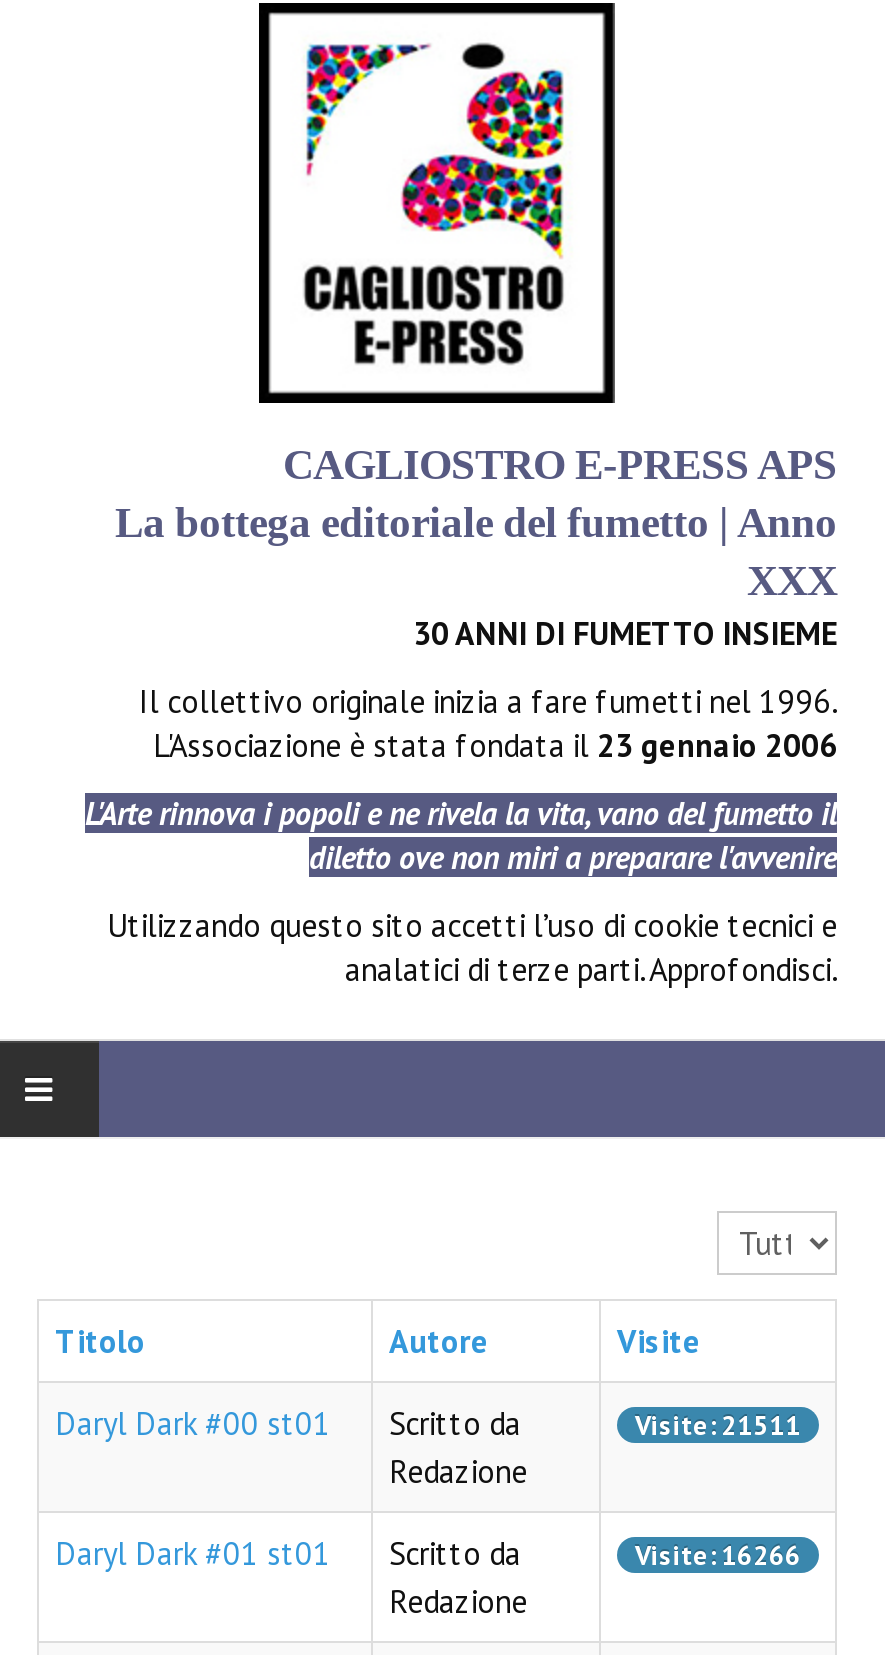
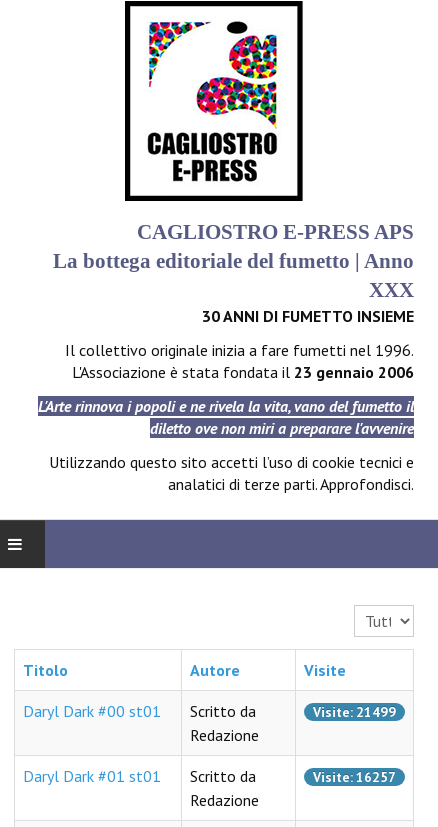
[635,1407,801,1443] Visite: 21511 -> [313,703,396,721] Visite: 21499
[635,1537,801,1573] Visite: 16266 -> [313,768,396,786] Visite: 16257

